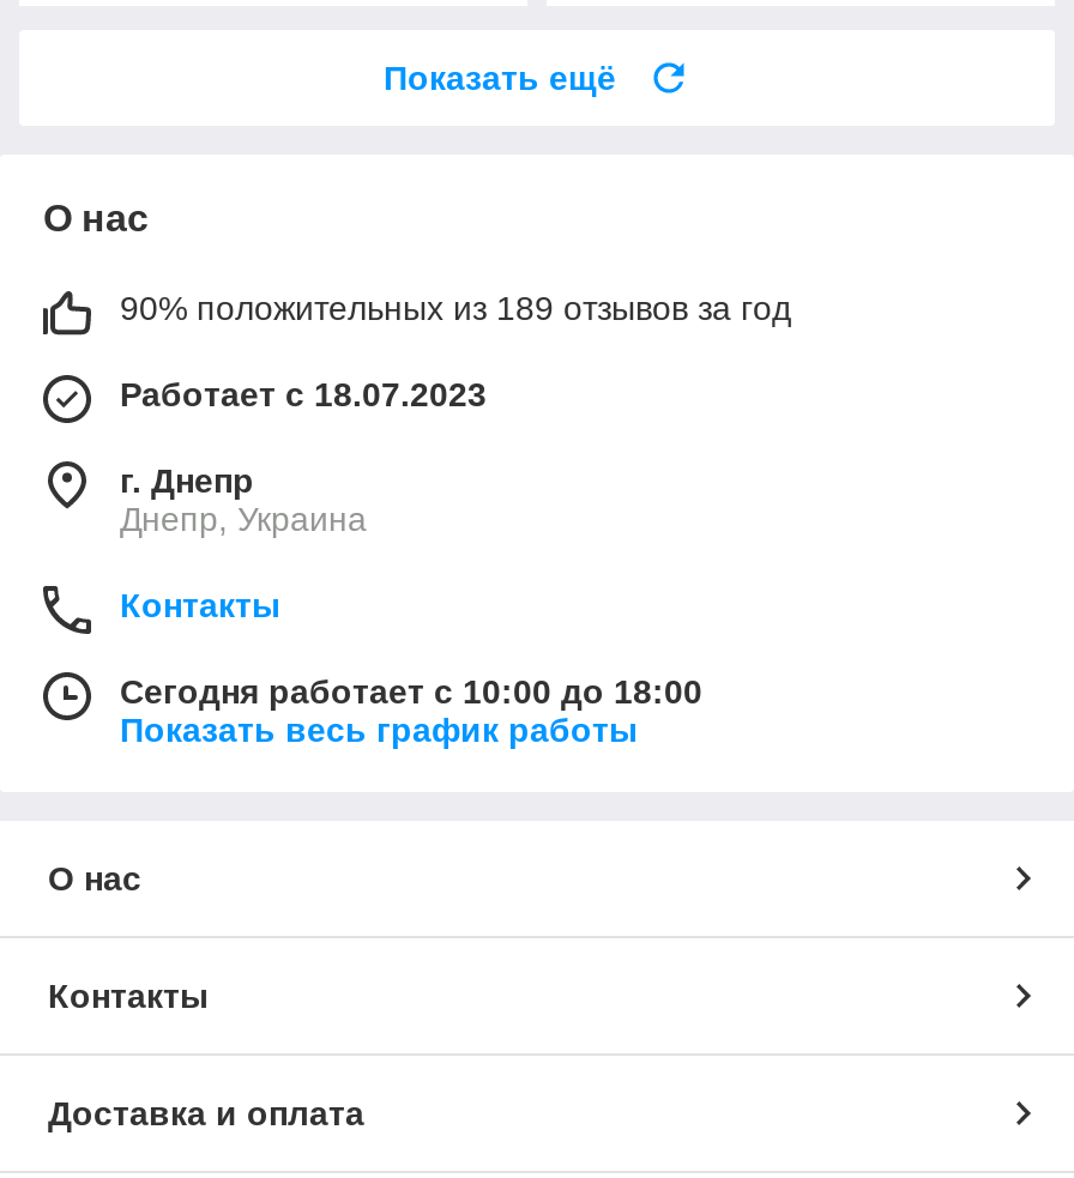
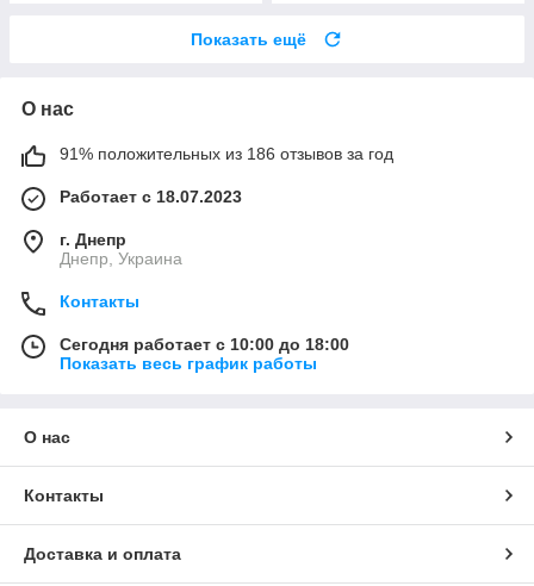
[120,289,791,327] 90% положительных из 189 отзывов за год -> [60,144,393,163] 91% положительных из 186 отзывов за год

